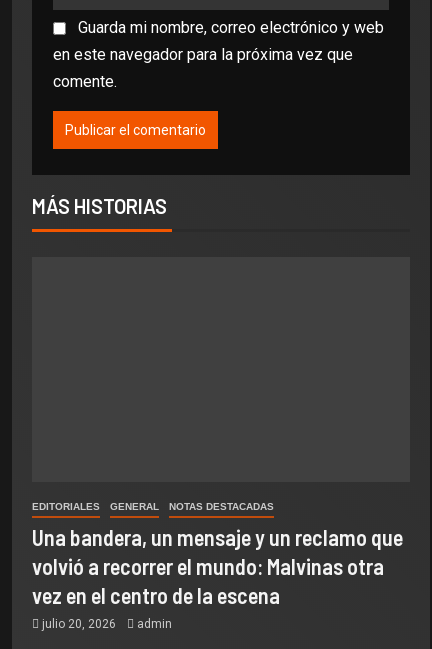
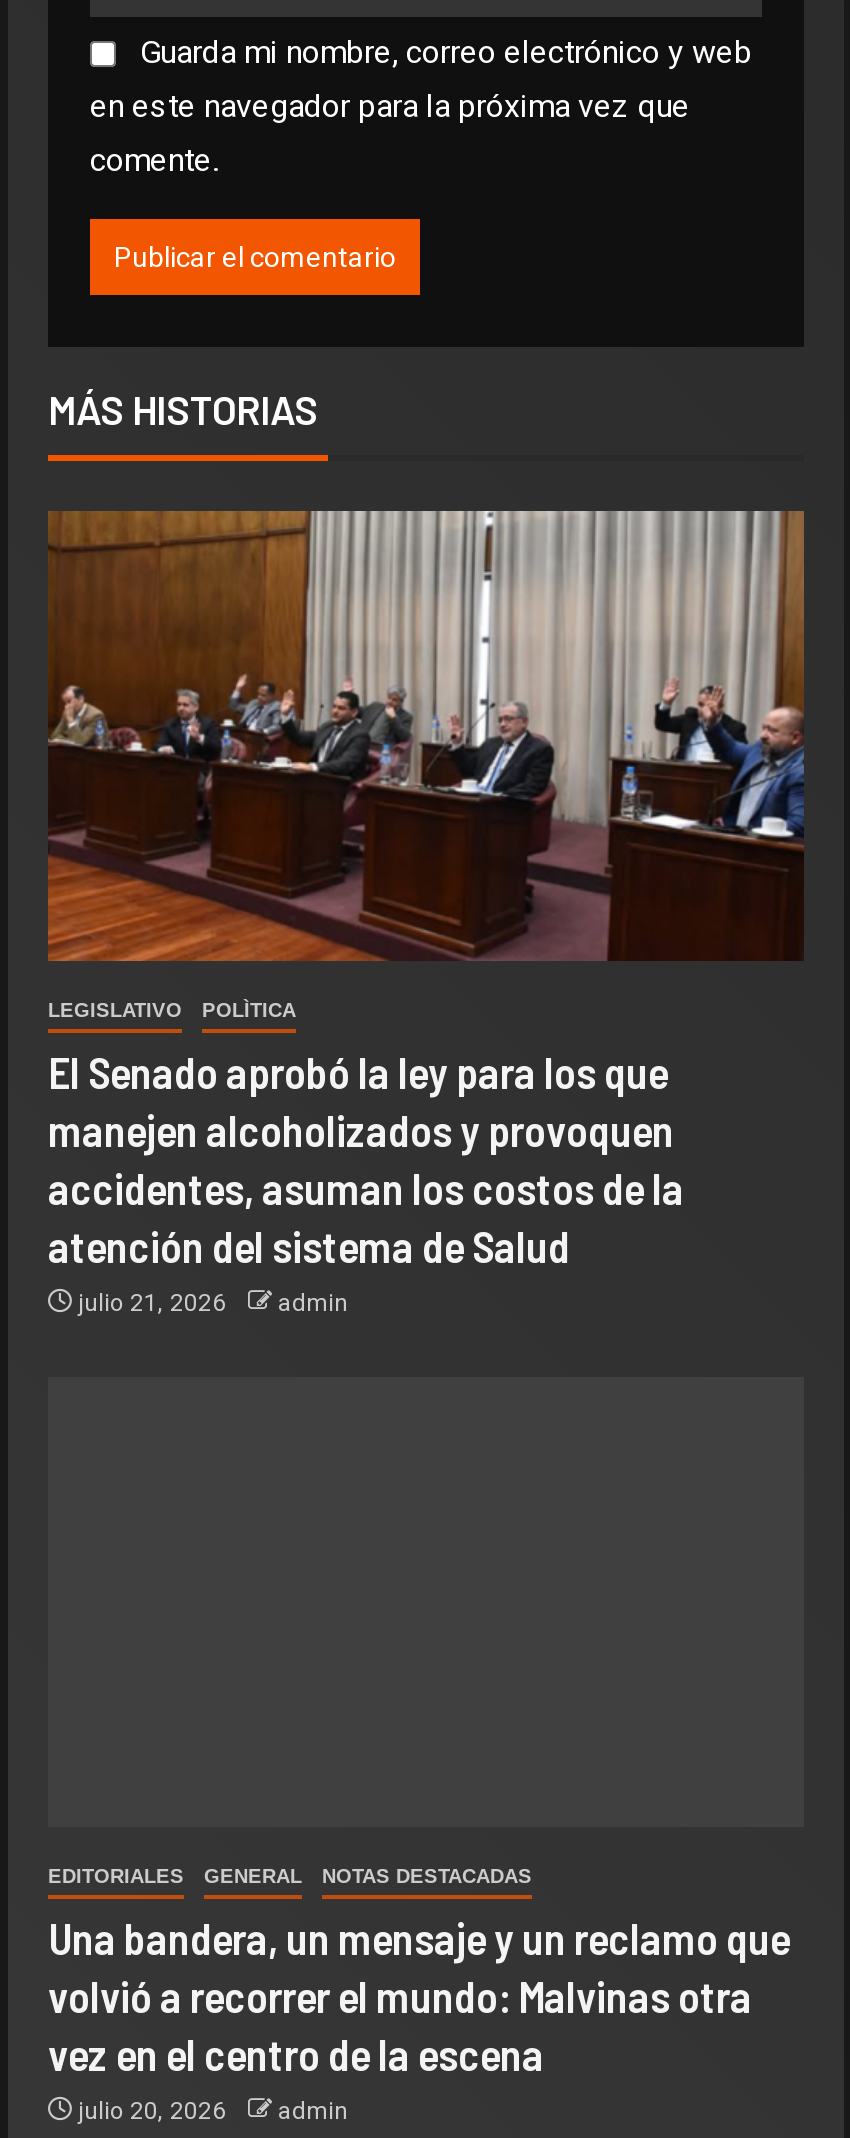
none -> [48,509,804,1317] [image] | LEGISLATIVO | POLÌTICA | El Senado aprobó la ley para los que | manejen alcoholizados y provoquen | accidentes, asuman los costos de la | atención del sistema de Salud | julio 21, 2026 | admin

